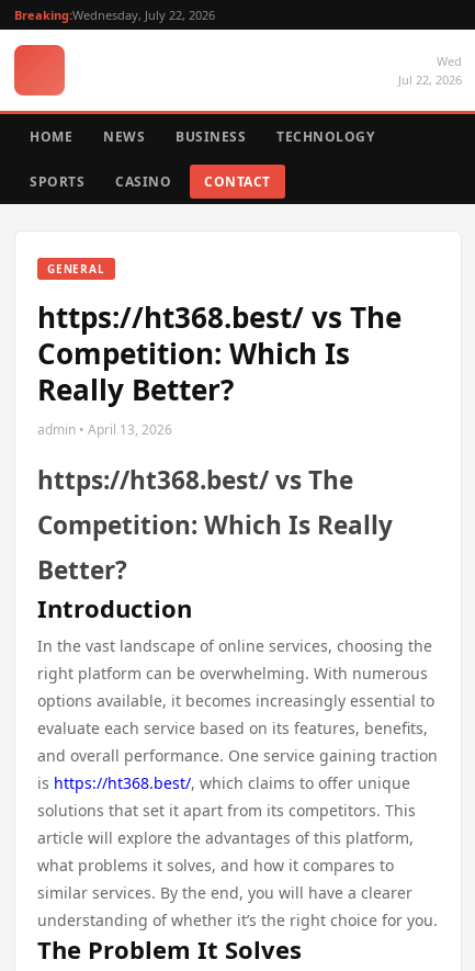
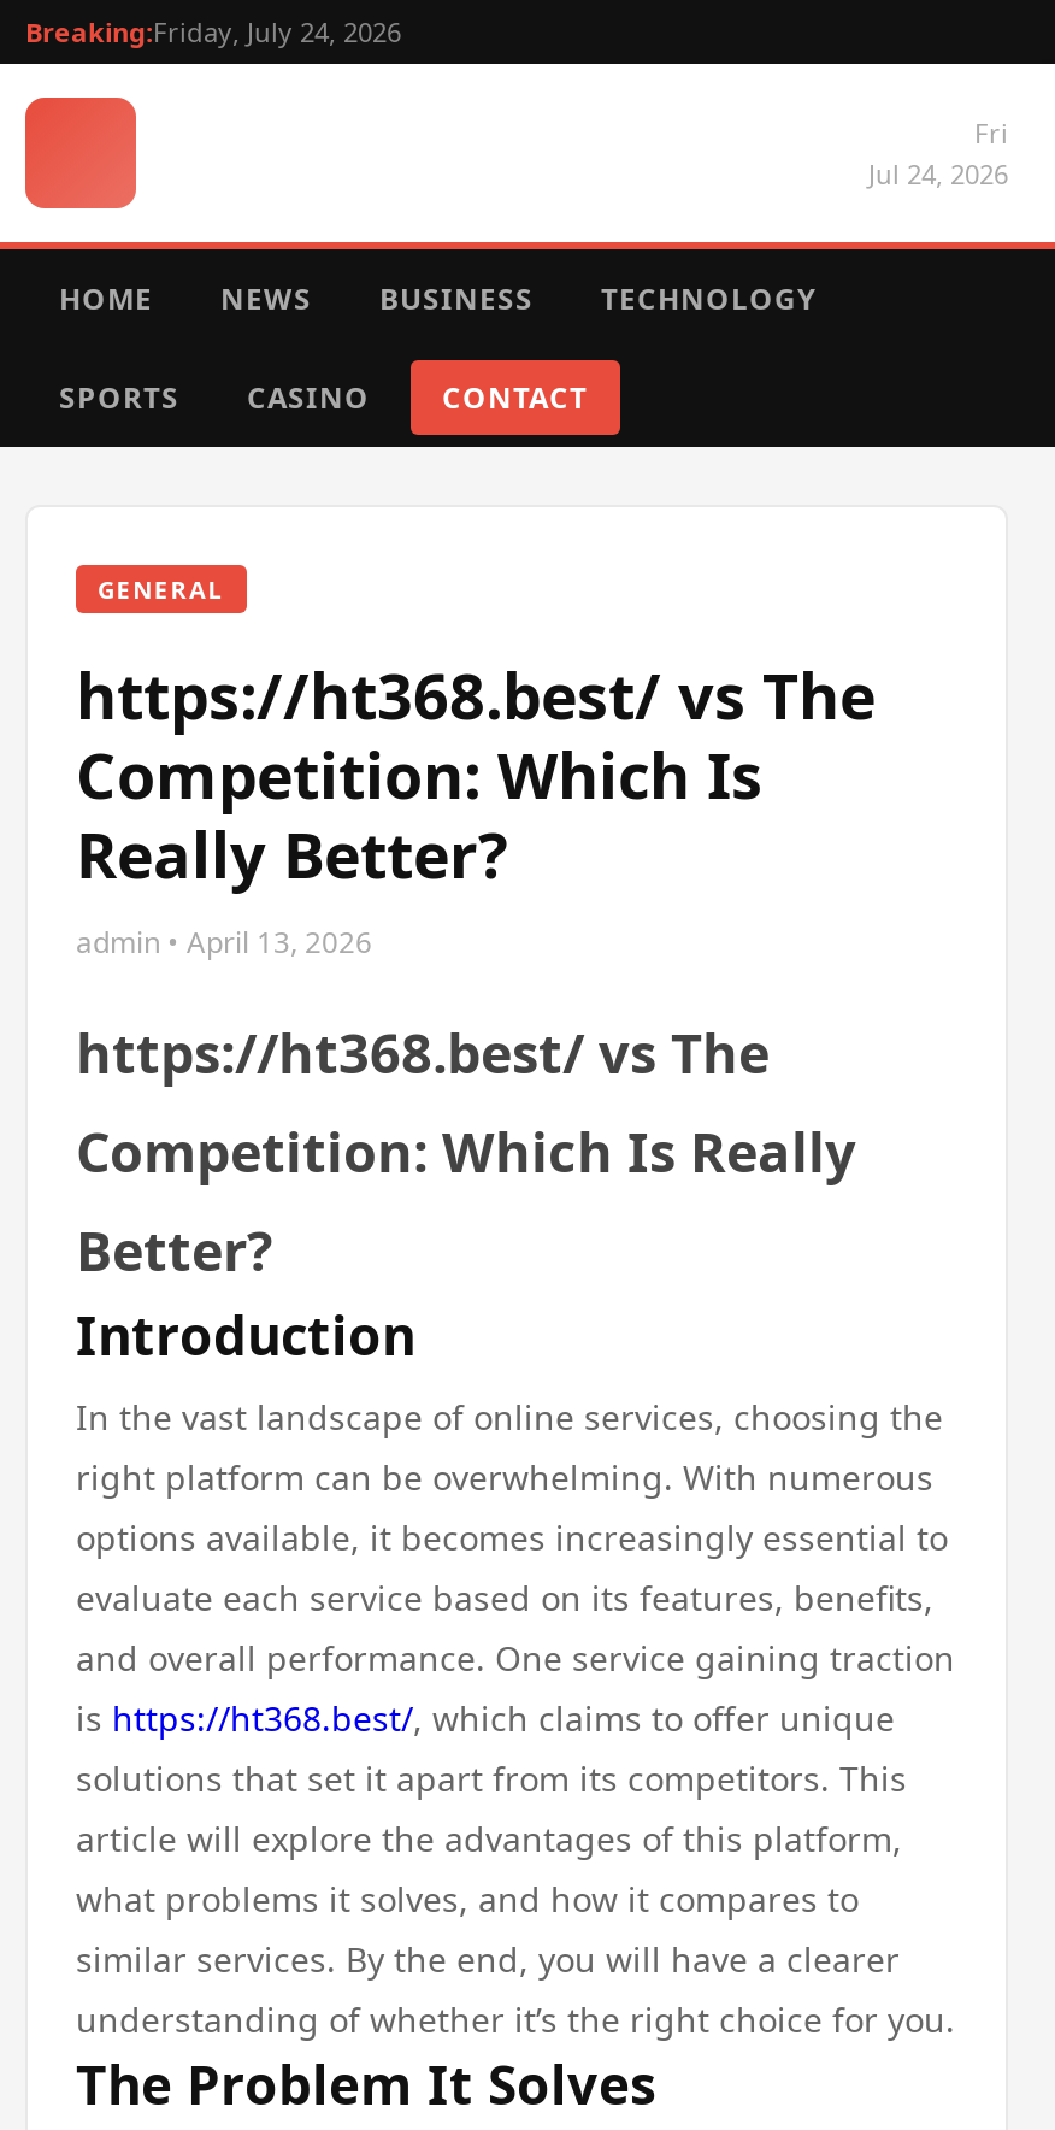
[14,7,215,23] Breaking:Wednesday, July 22, 2026 -> [25,13,401,49] Breaking:Friday, July 24, 2026
[398,53,462,88] Wed | Jul 22, 2026 -> [868,114,1008,192] Fri | Jul 24, 2026

